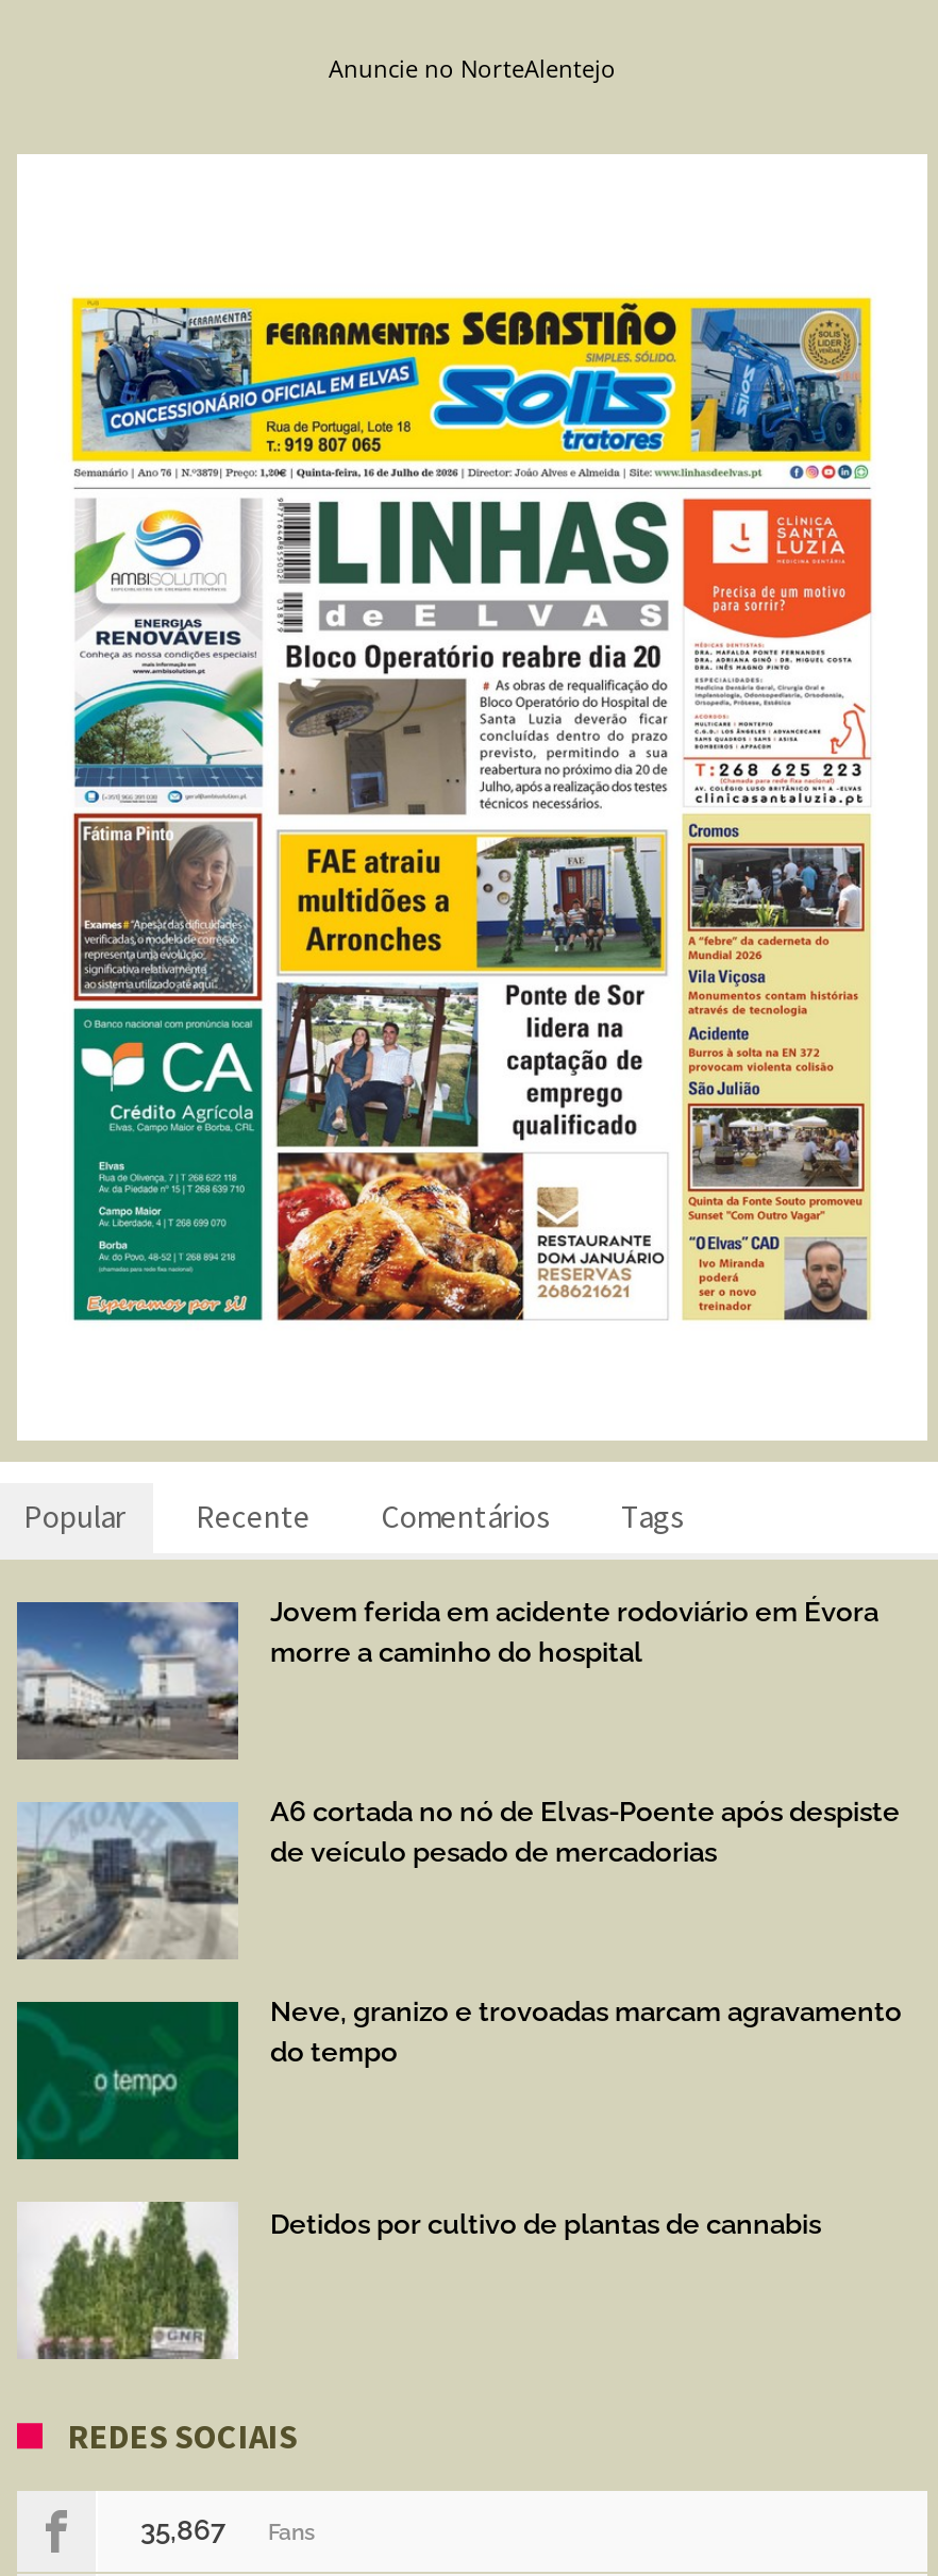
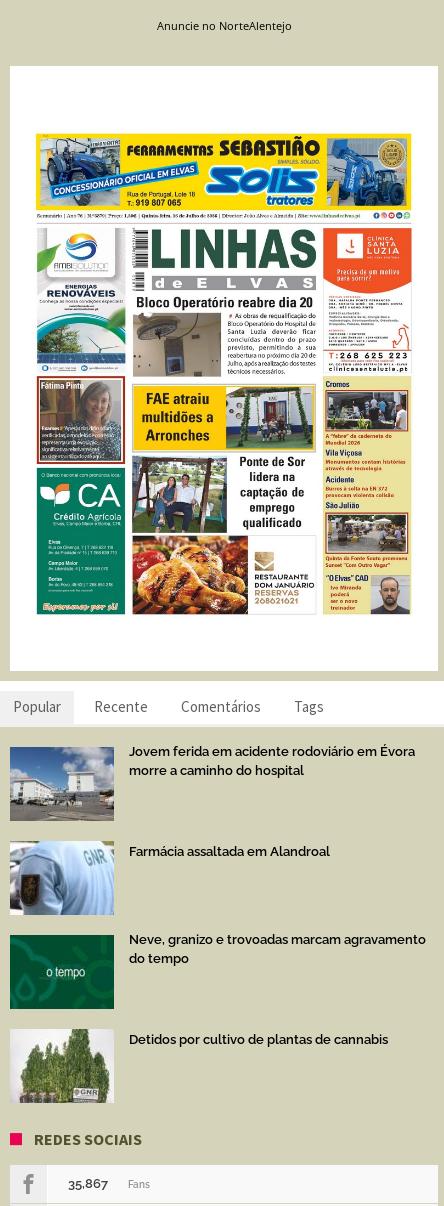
[15,1797,900,1962] [image] | A6 cortada no nó de Elvas-Poente após despiste | de veículo pesado de mercadorias -> [10,840,330,916] [image] | Farmácia assaltada em Alandroal

